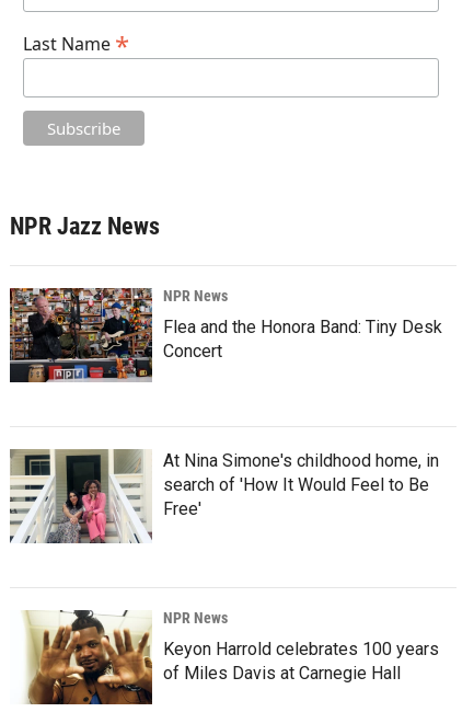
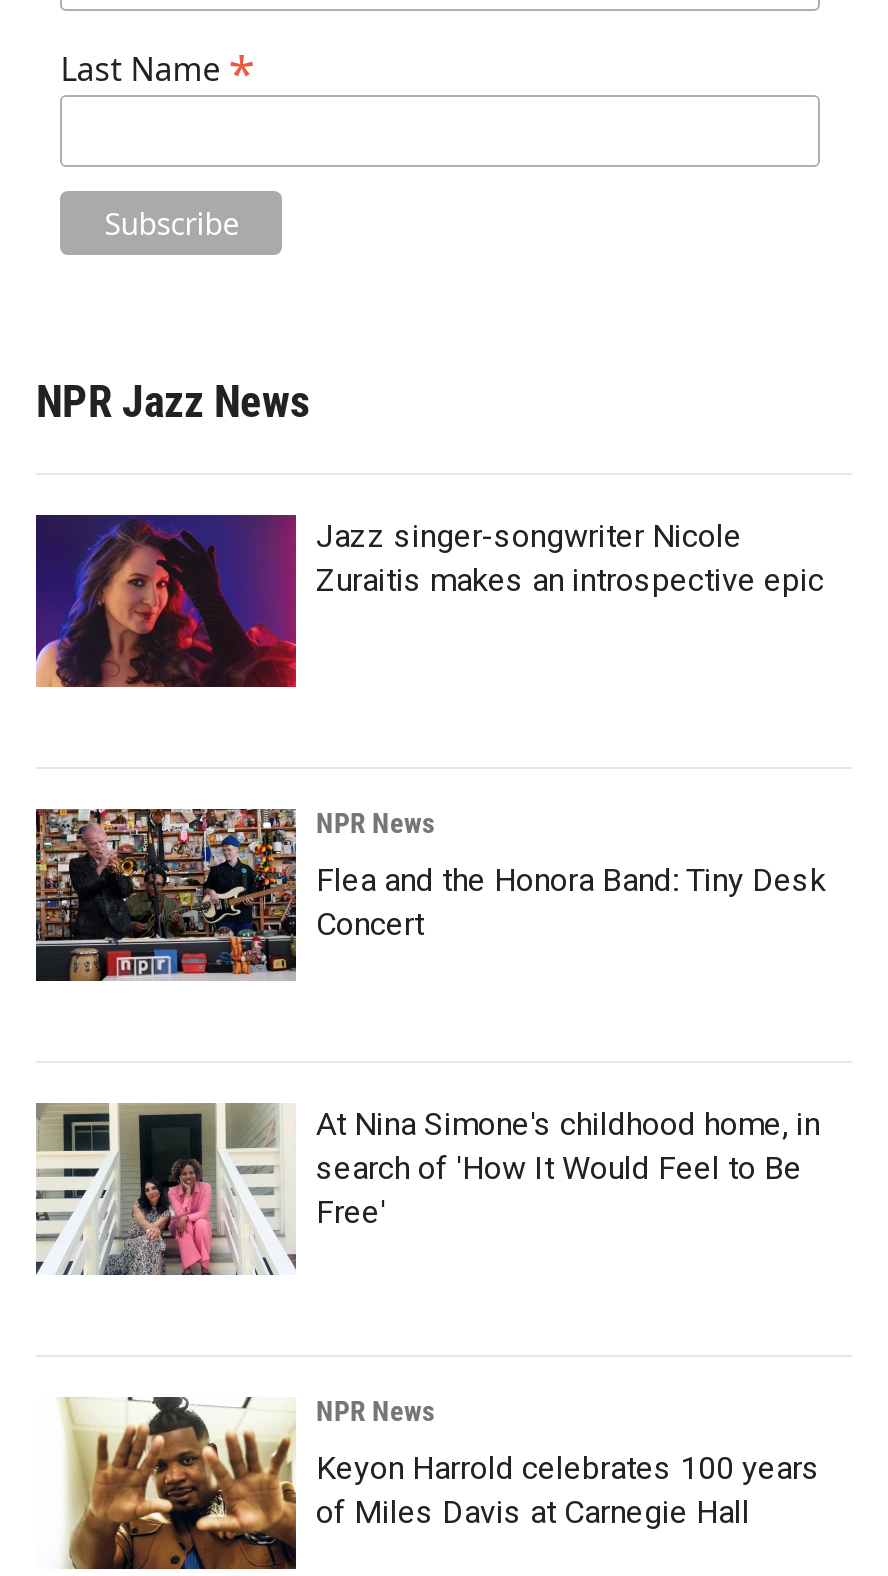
none -> [34,513,824,689] [image] | Jazz singer-songwriter Nicole | Zuraitis makes an introspective epic

